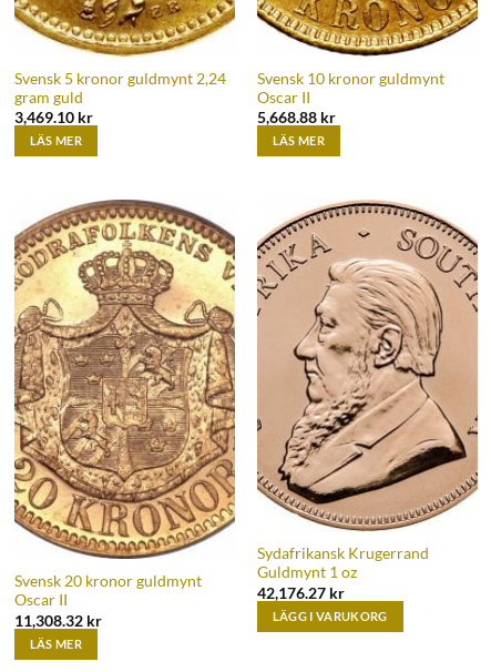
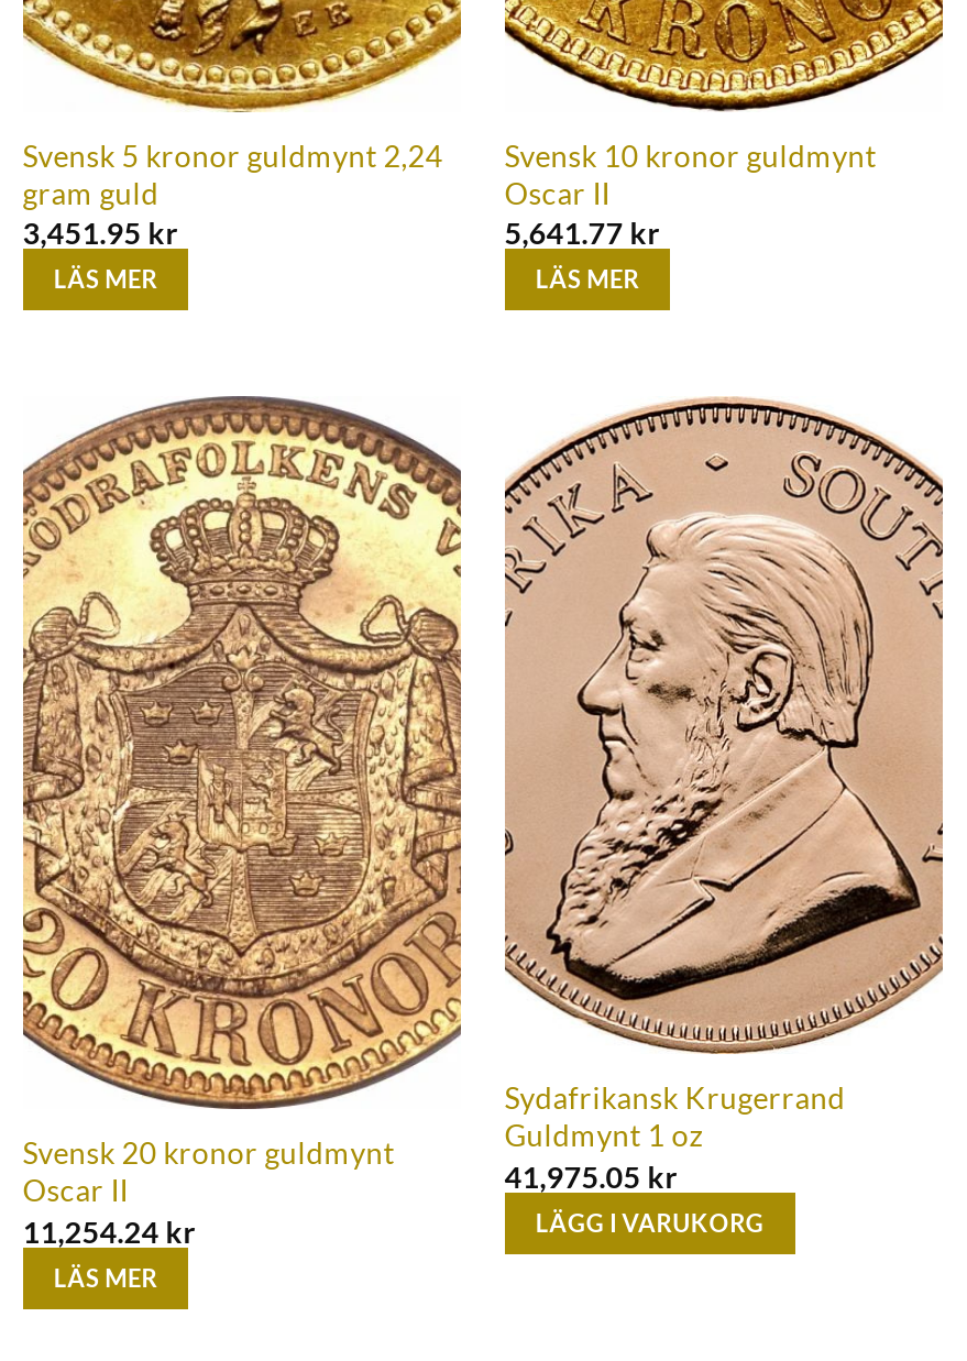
[14,109,93,127] 3,469.10 kr -> [23,216,179,251] 3,451.95 kr
[257,109,336,127] 5,668.88 kr -> [505,216,661,251] 5,641.77 kr
[257,584,344,602] 42,176.27 kr -> [505,1159,678,1194] 41,975.05 kr
[14,612,102,629] 11,308.32 kr -> [23,1214,196,1249] 11,254.24 kr

